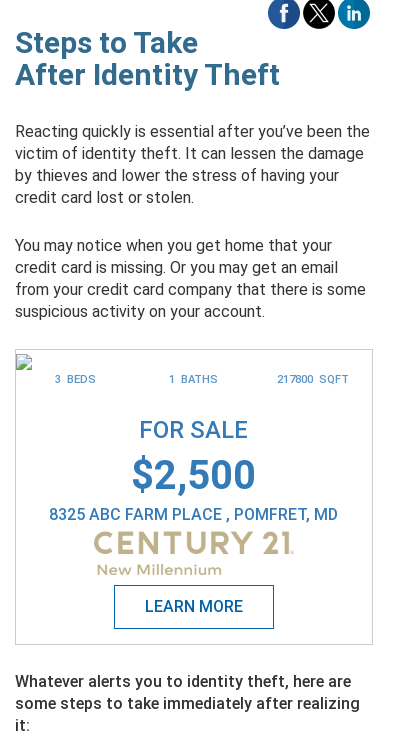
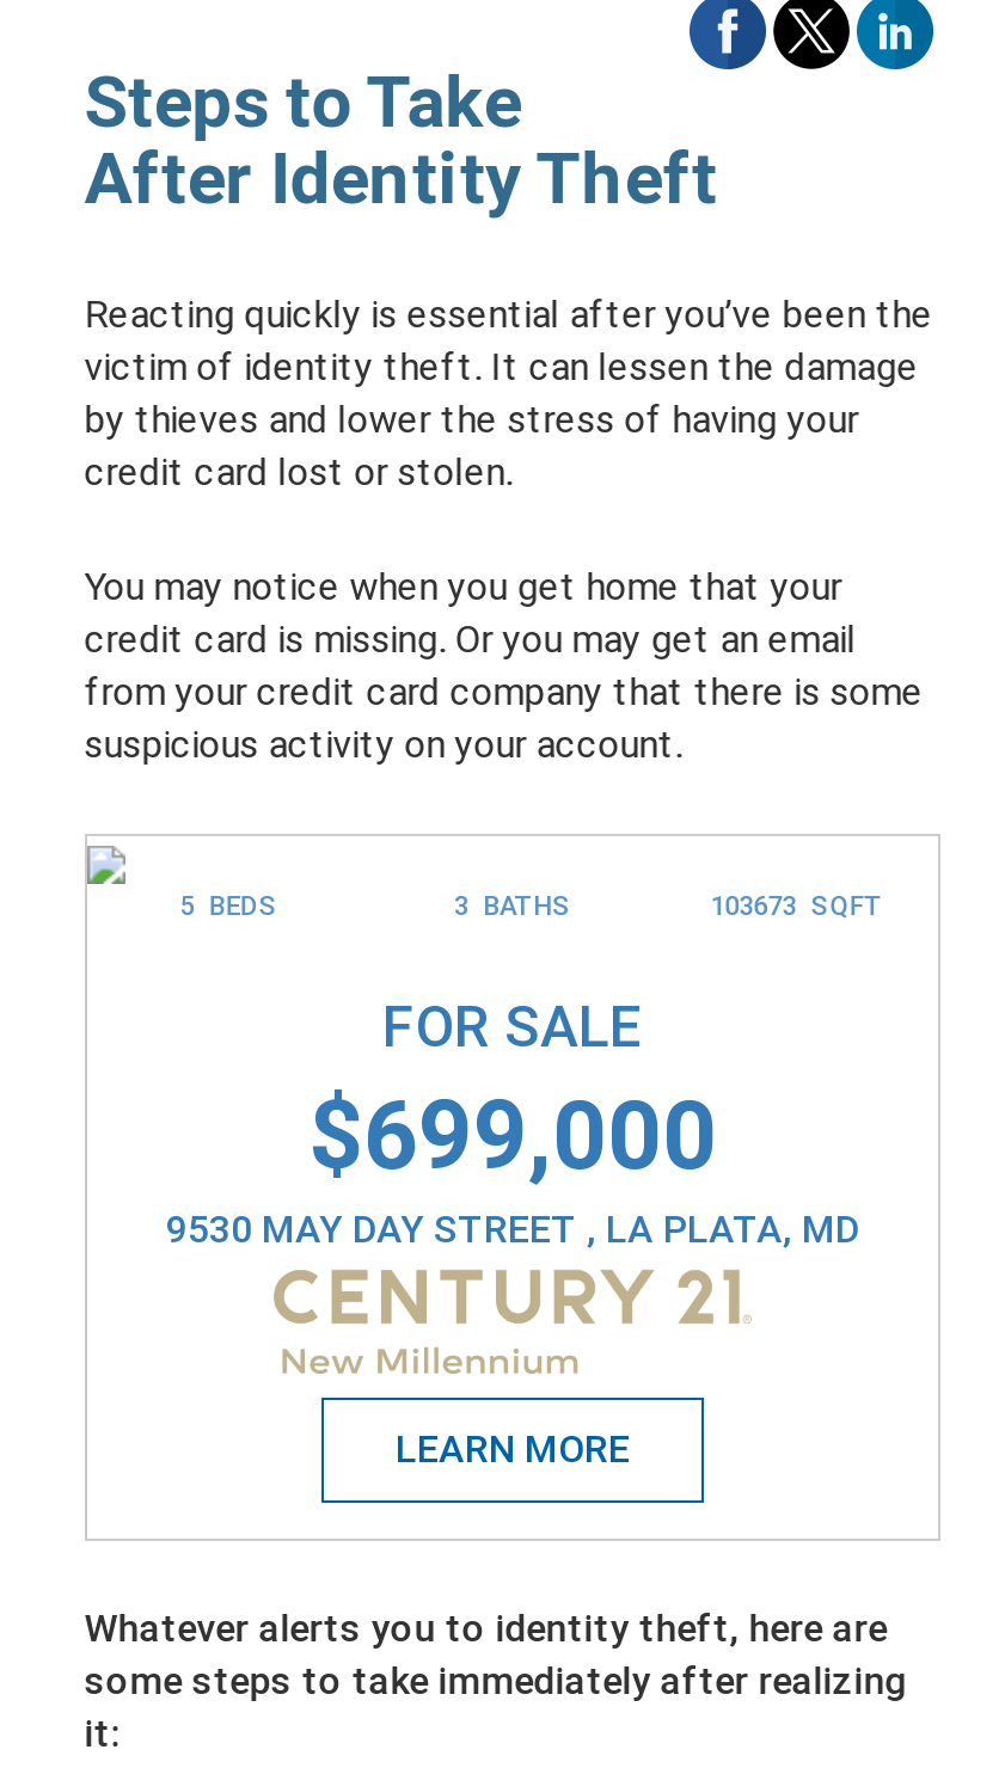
[55,373,96,386] 3 BEDS -> [180,891,278,922] 5 BEDS
[169,373,218,386] 1 BATHS -> [454,891,571,922] 3 BATHS
[277,373,349,386] 217800 SQFT -> [711,891,883,922] 103673 SQFT
[49,452,338,524] $2,500 | 8325 ABC FARM PLACE , POMFRET, MD -> [166,1080,859,1252] $699,000 | 9530 MAY DAY STREET , LA PLATA, MD

